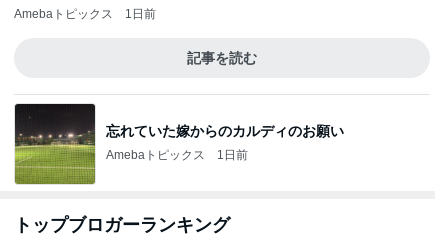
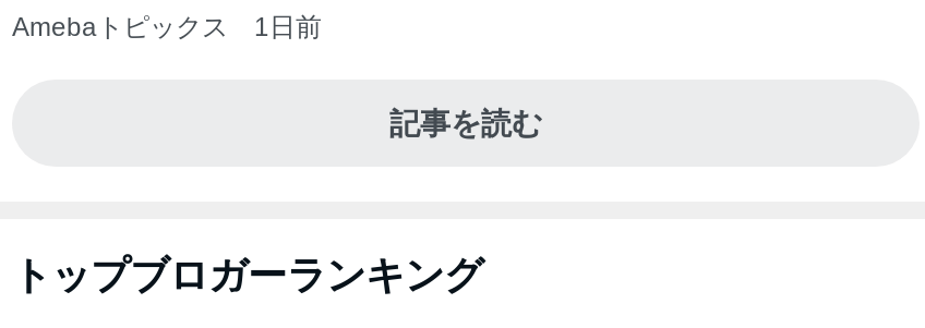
[14,103,344,185] [image] | 忘れていた嫁からのカルディのお願い | Amebaトピックス | 1日前 -> none

